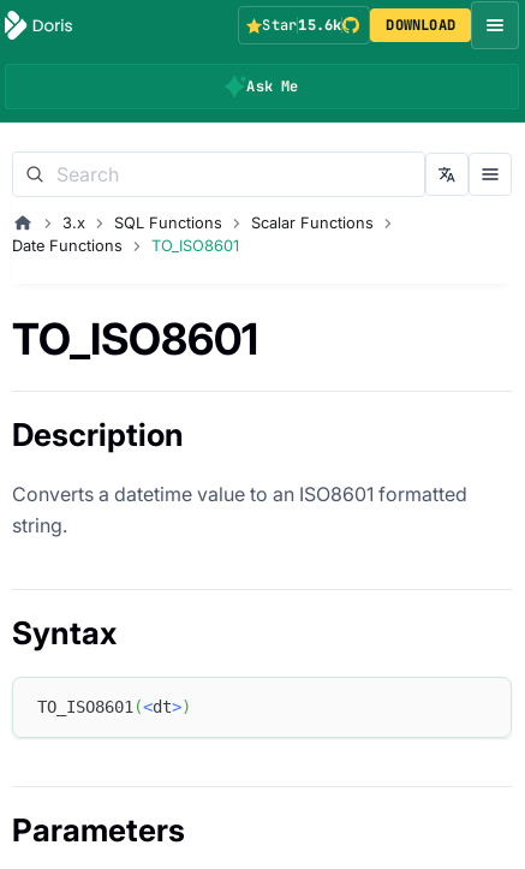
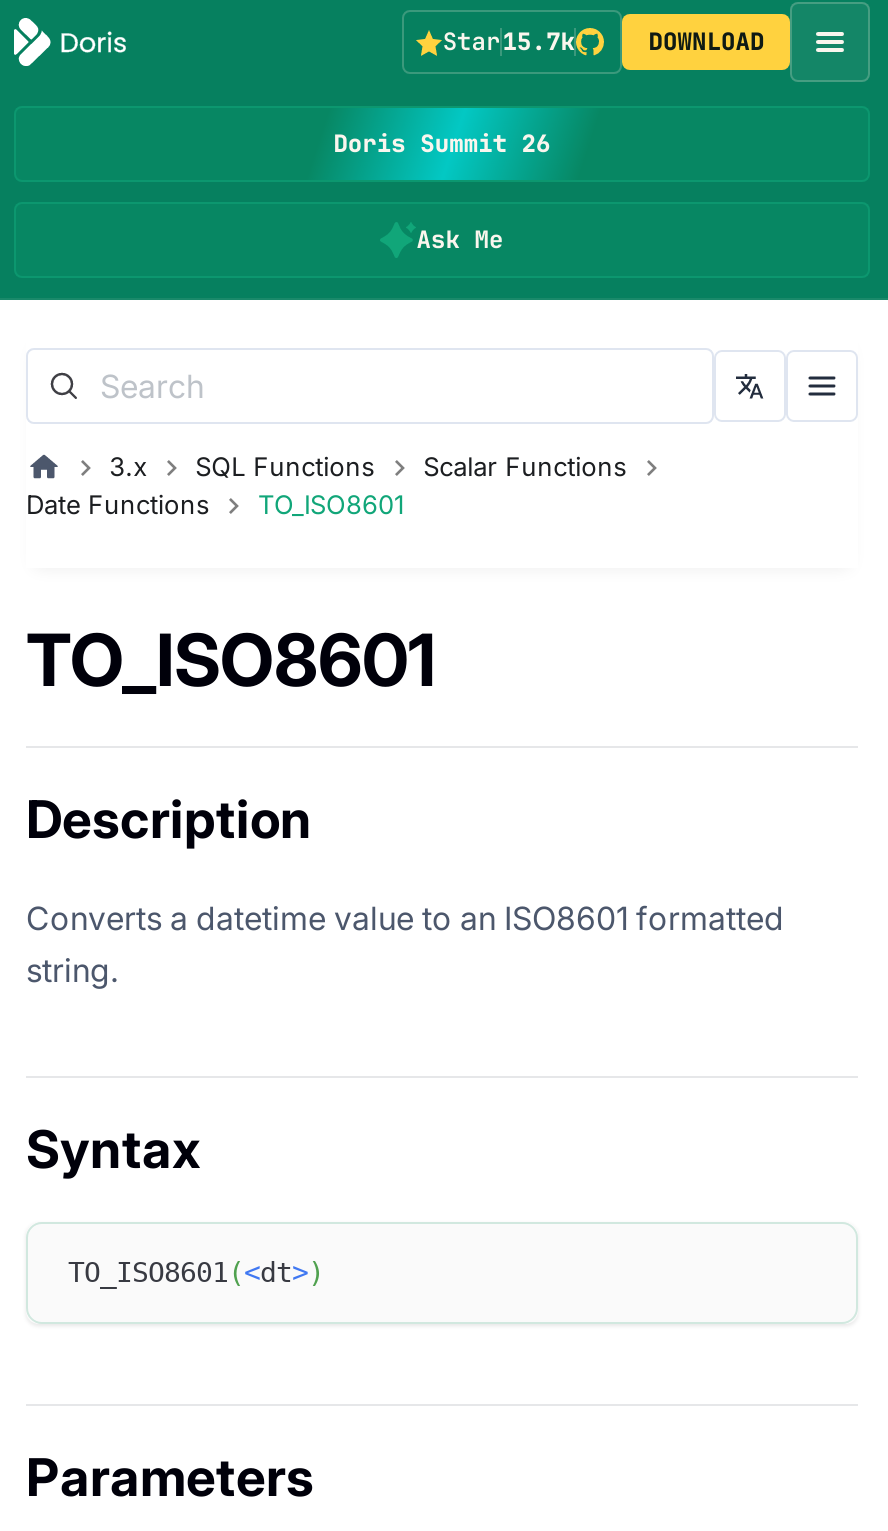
[262,16,342,35] Star15.6k -> [443,26,575,58] Star15.7k
none -> [333,128,551,160] Doris Summit 26

